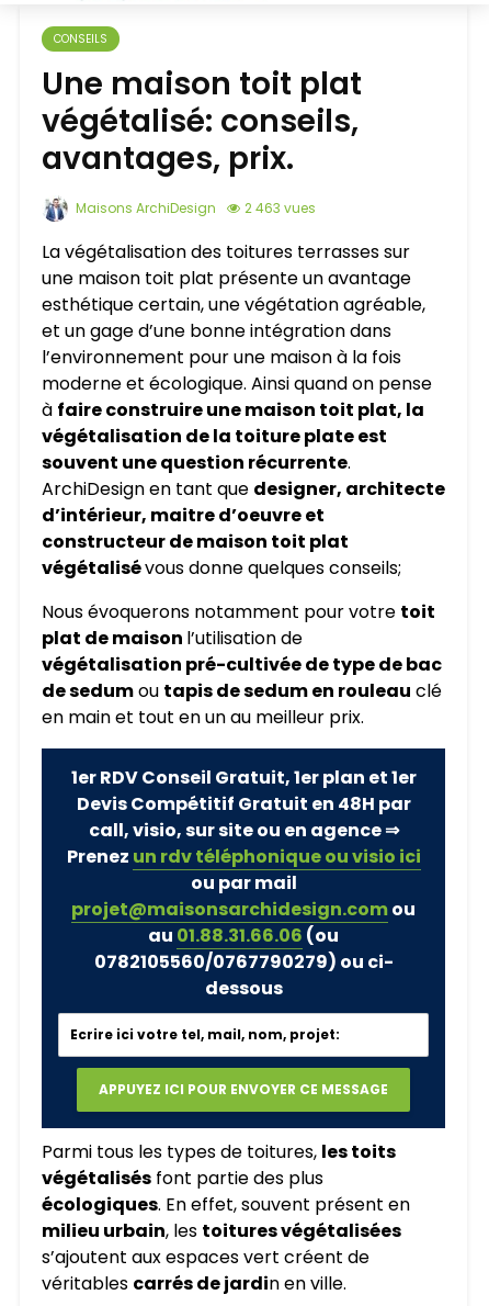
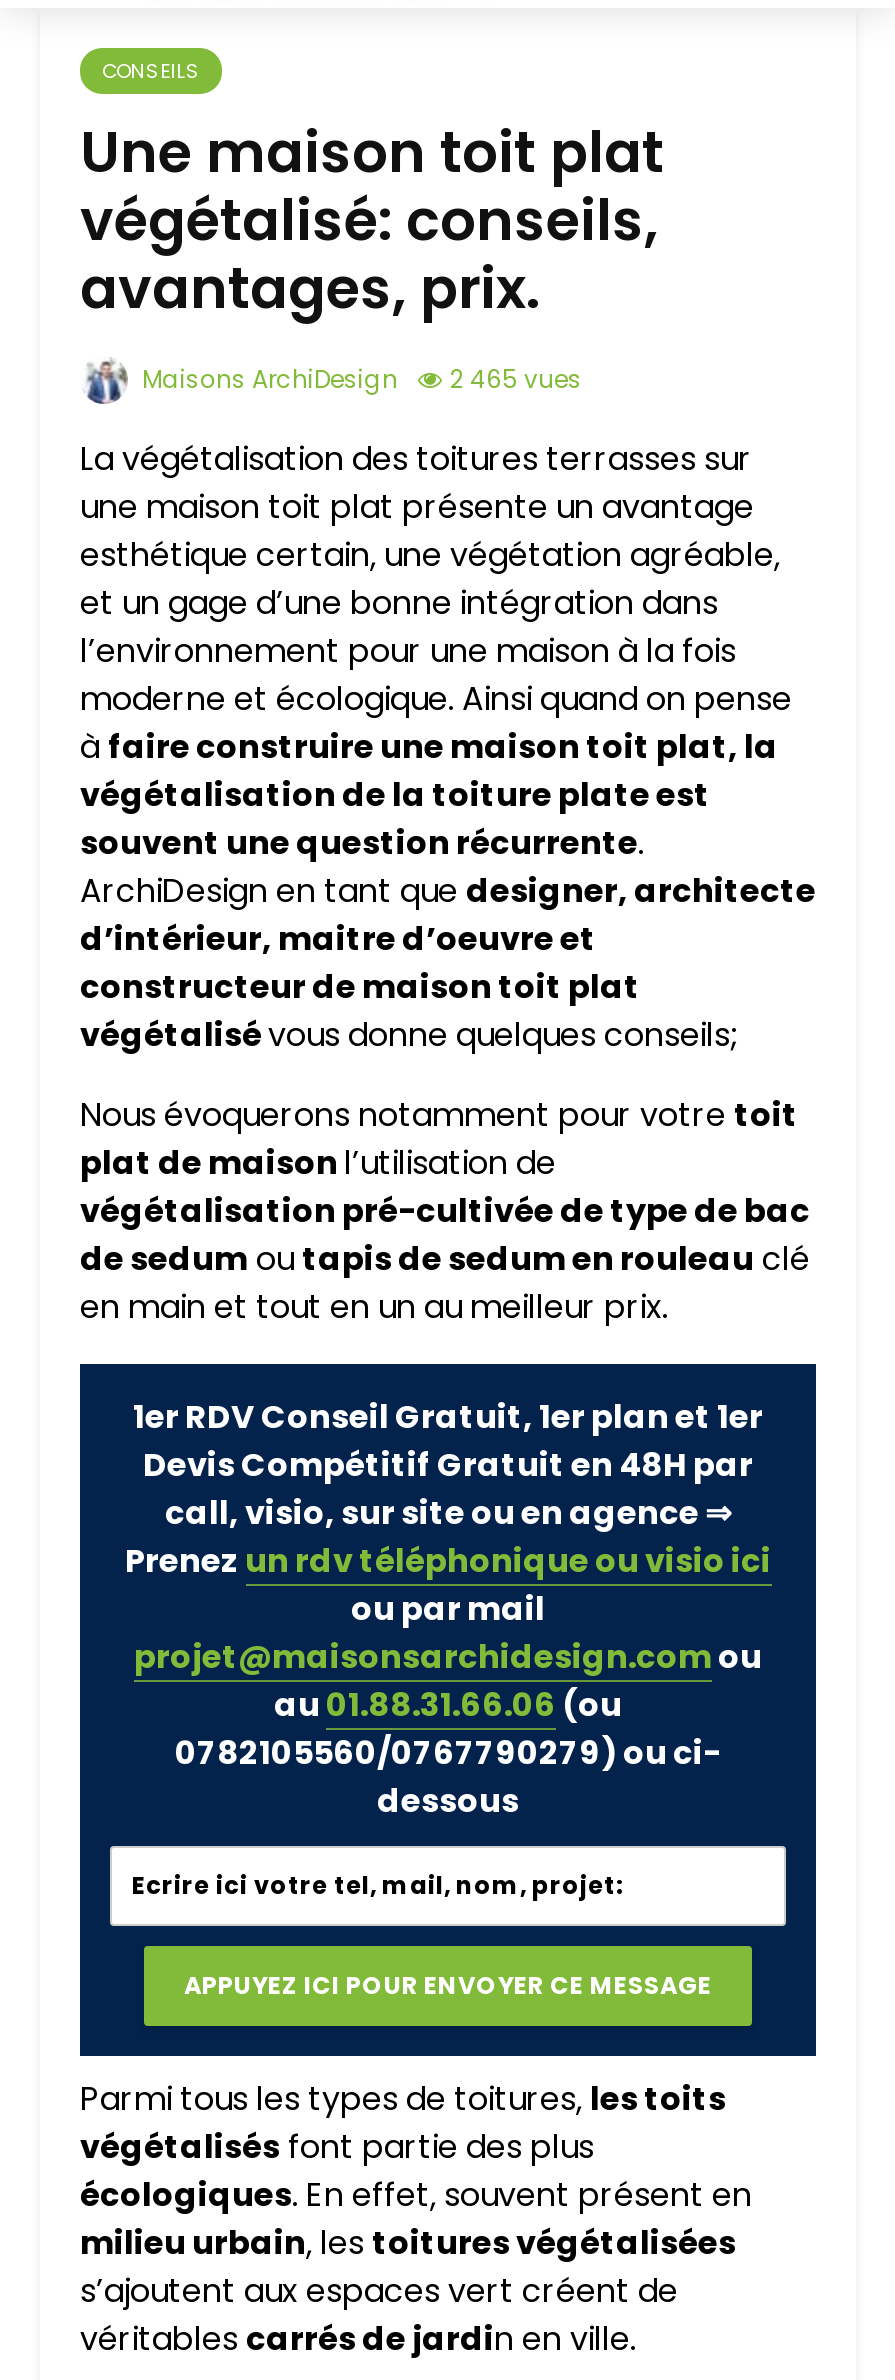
[72,198,316,217] Maisons ArchiDesign 2 463 vues -> [136,361,582,395] Maisons ArchiDesign 2 465 vues

